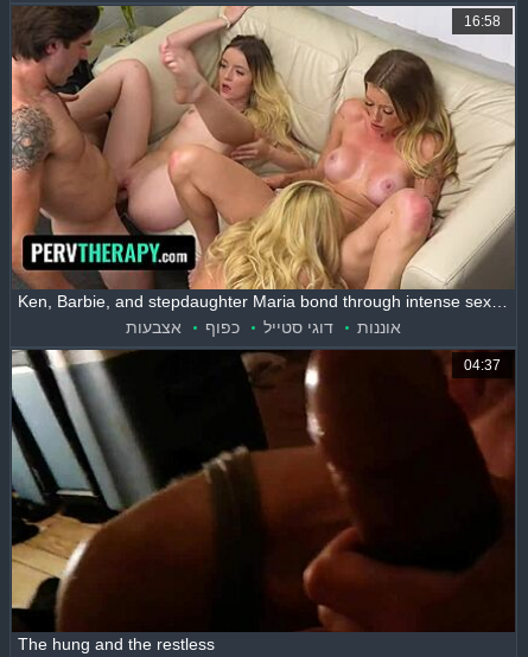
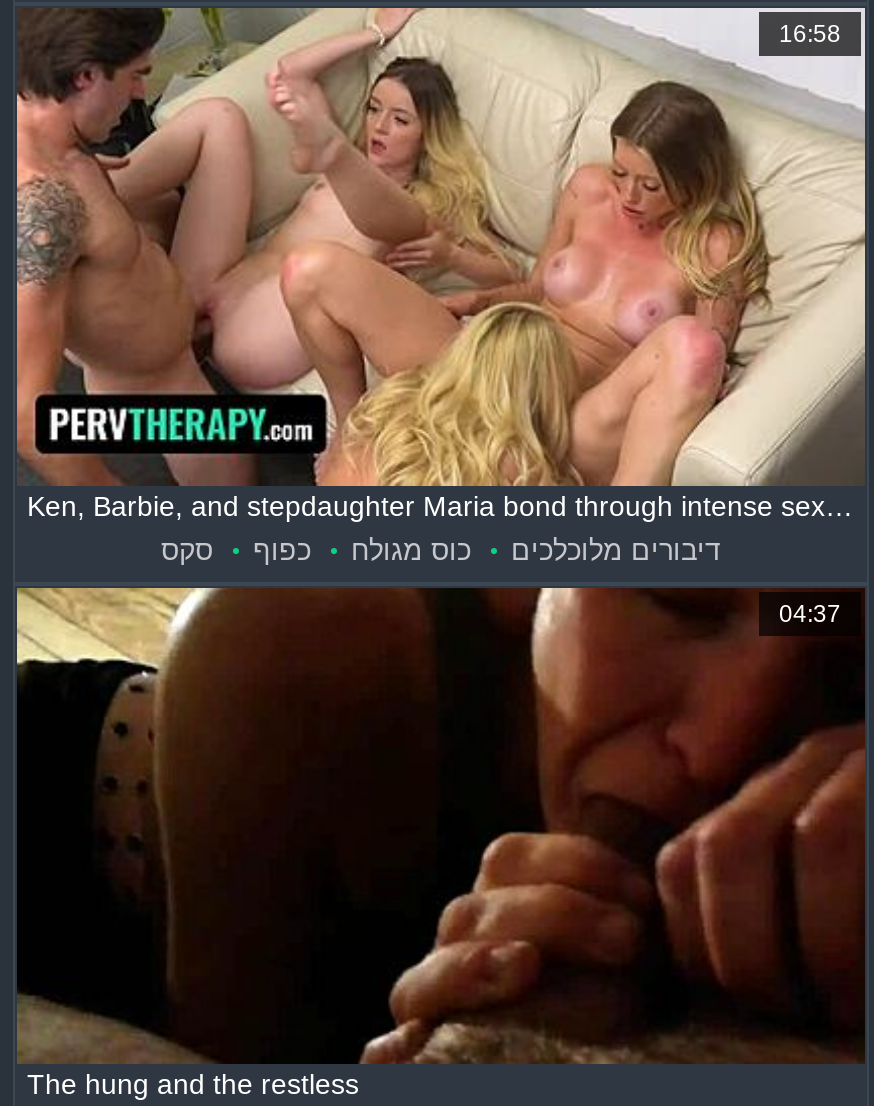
[126,317,182,336] אצבעות -> [161,533,213,565] סקס
[263,317,401,336] דוגי סטייל | אוננות -> [351,533,721,565] כוס מגולח | דיבורים מלוכלכים
[11,349,515,632] [image] -> [15,586,865,1064] [image]

